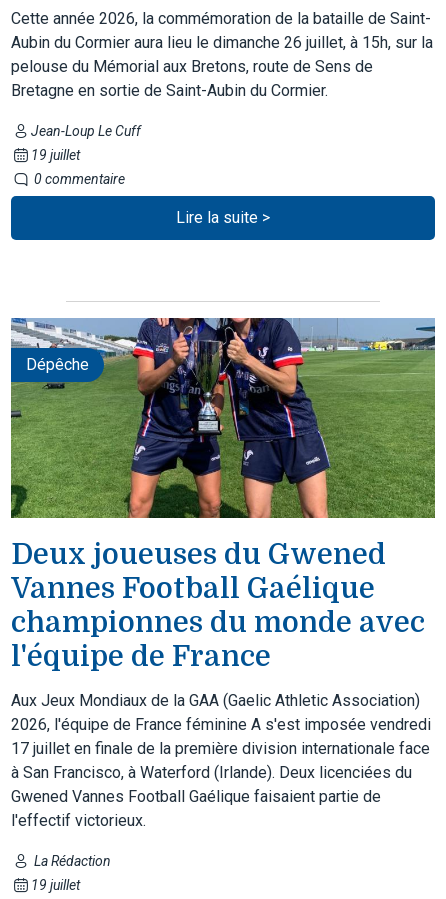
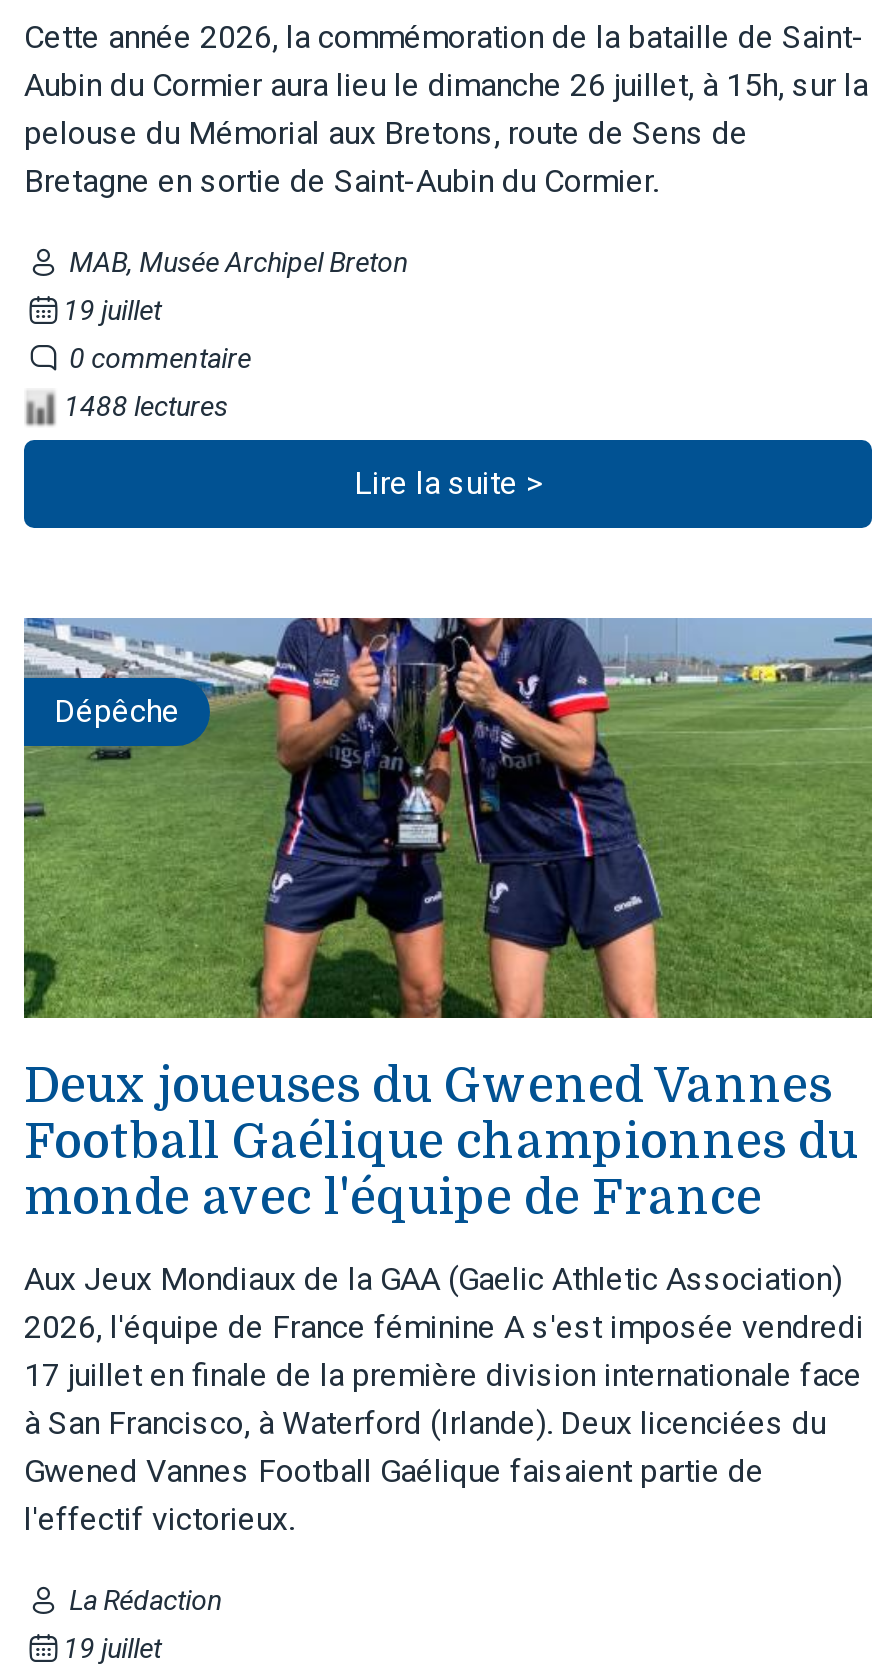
[31,123,141,139] Jean-Loup Le Cuff -> [63,246,409,278] MAB, Musée Archipel Breton
none -> [58,390,228,422] 1488 lectures
moved [176,208,270,227] -> [354,464,542,502]: Lire la suite >

